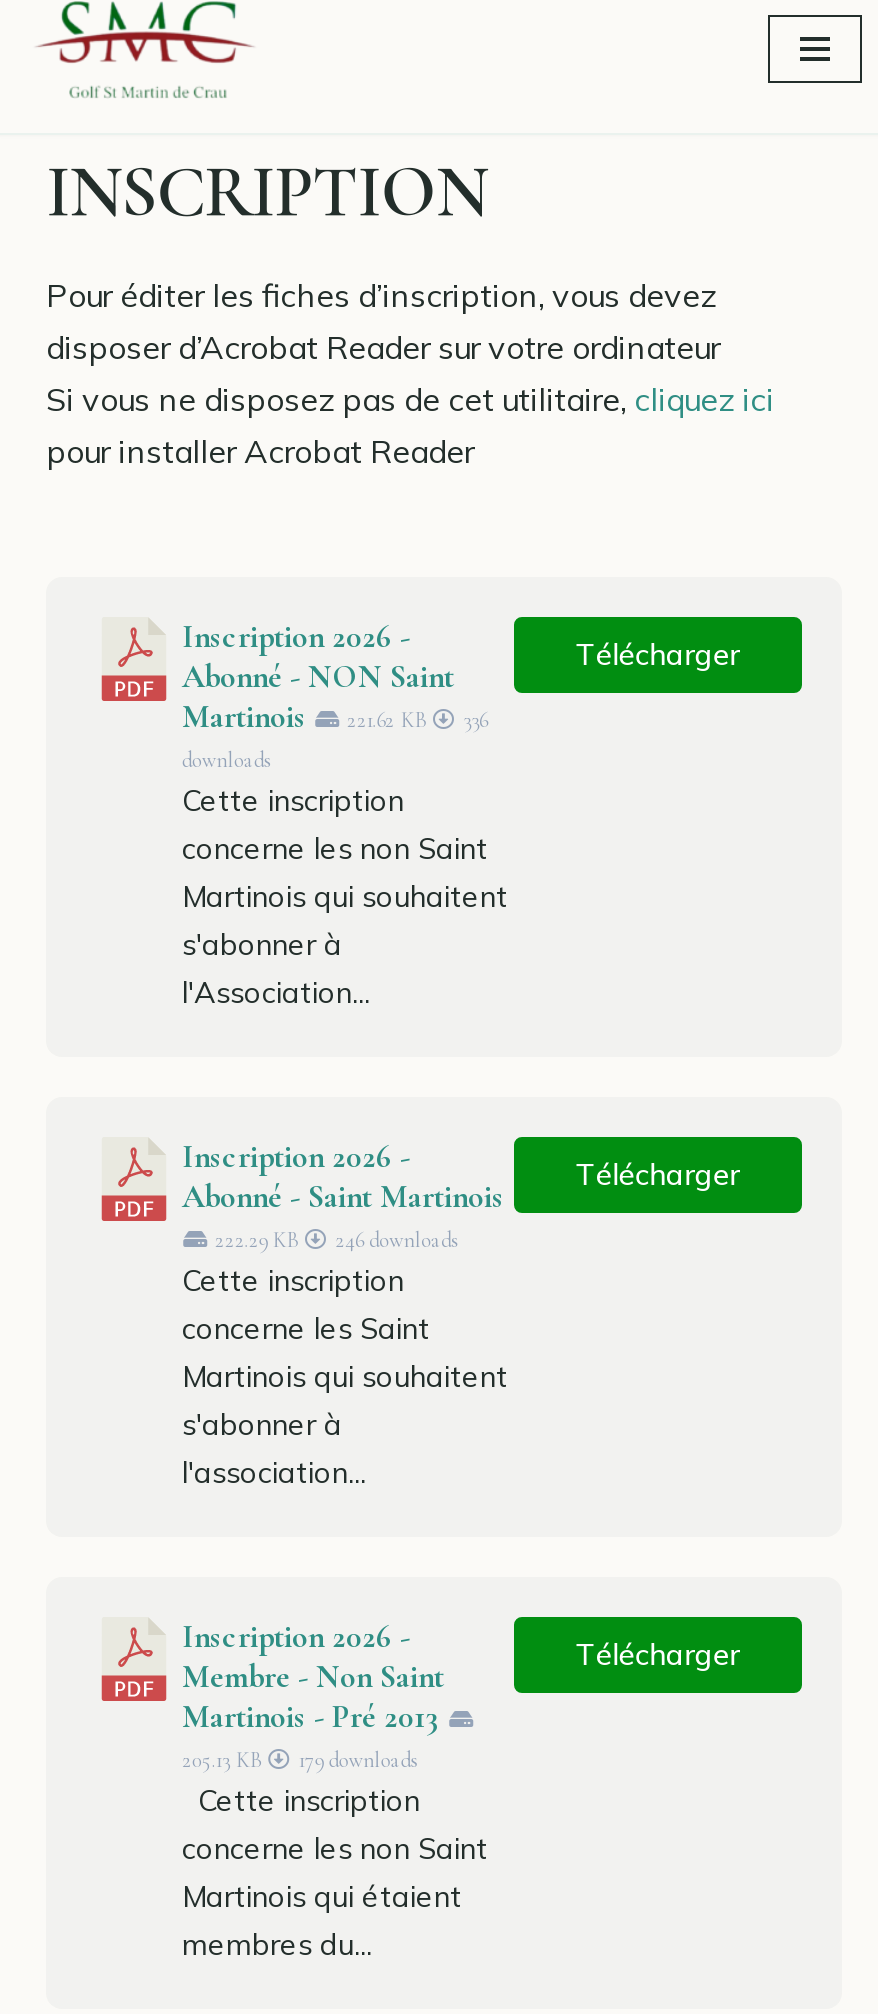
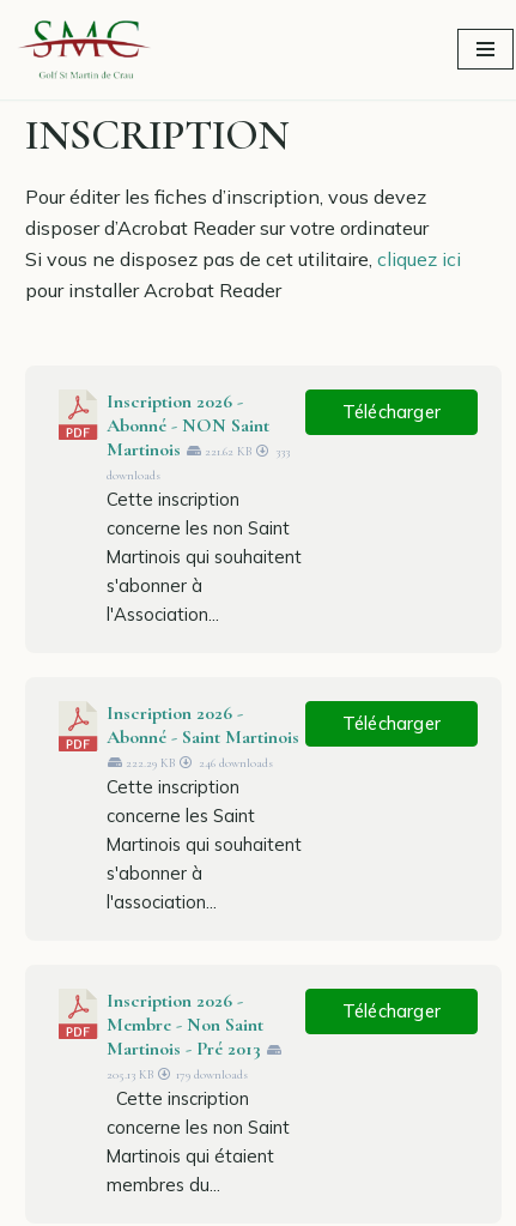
[182,696,487,736] Martinois 221.62 KB 336 -> [107,437,289,461] Martinois 221.62 KB 333

